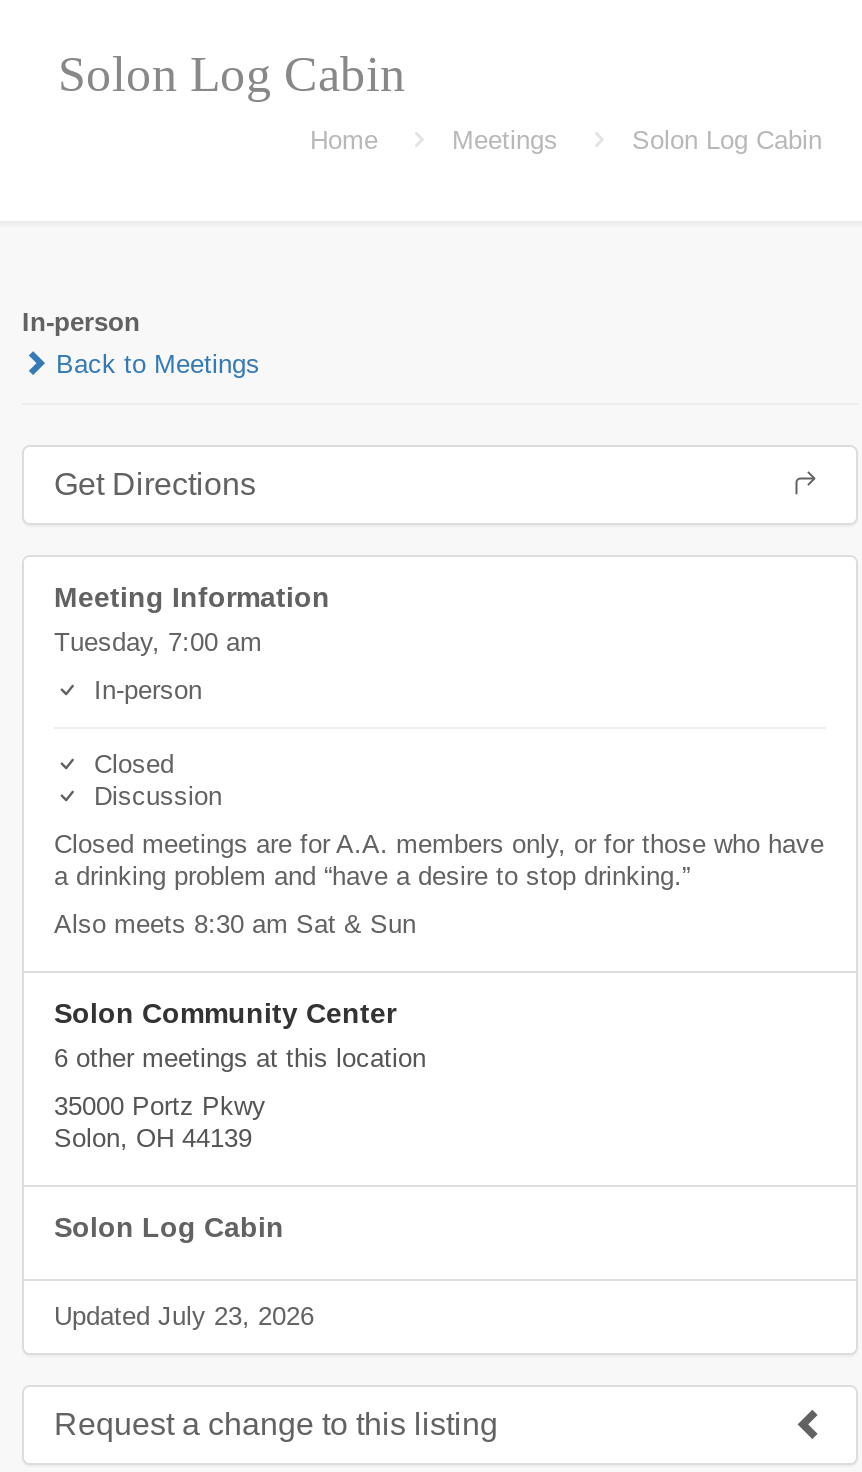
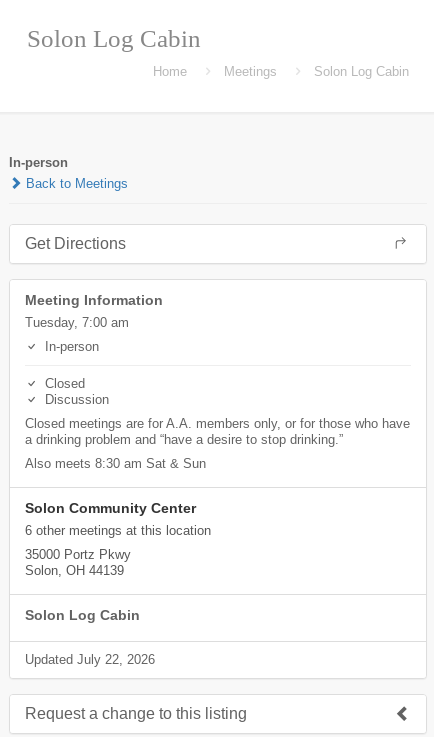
[54,1301,314,1331] Updated July 23, 2026 -> [25,652,155,667] Updated July 22, 2026

